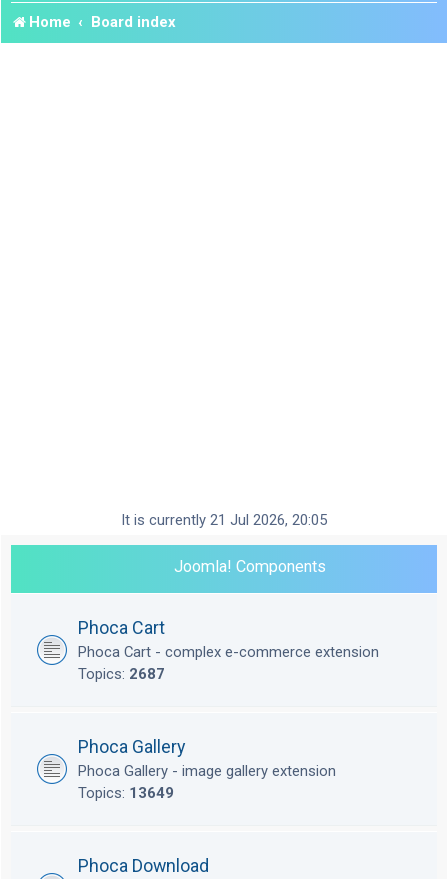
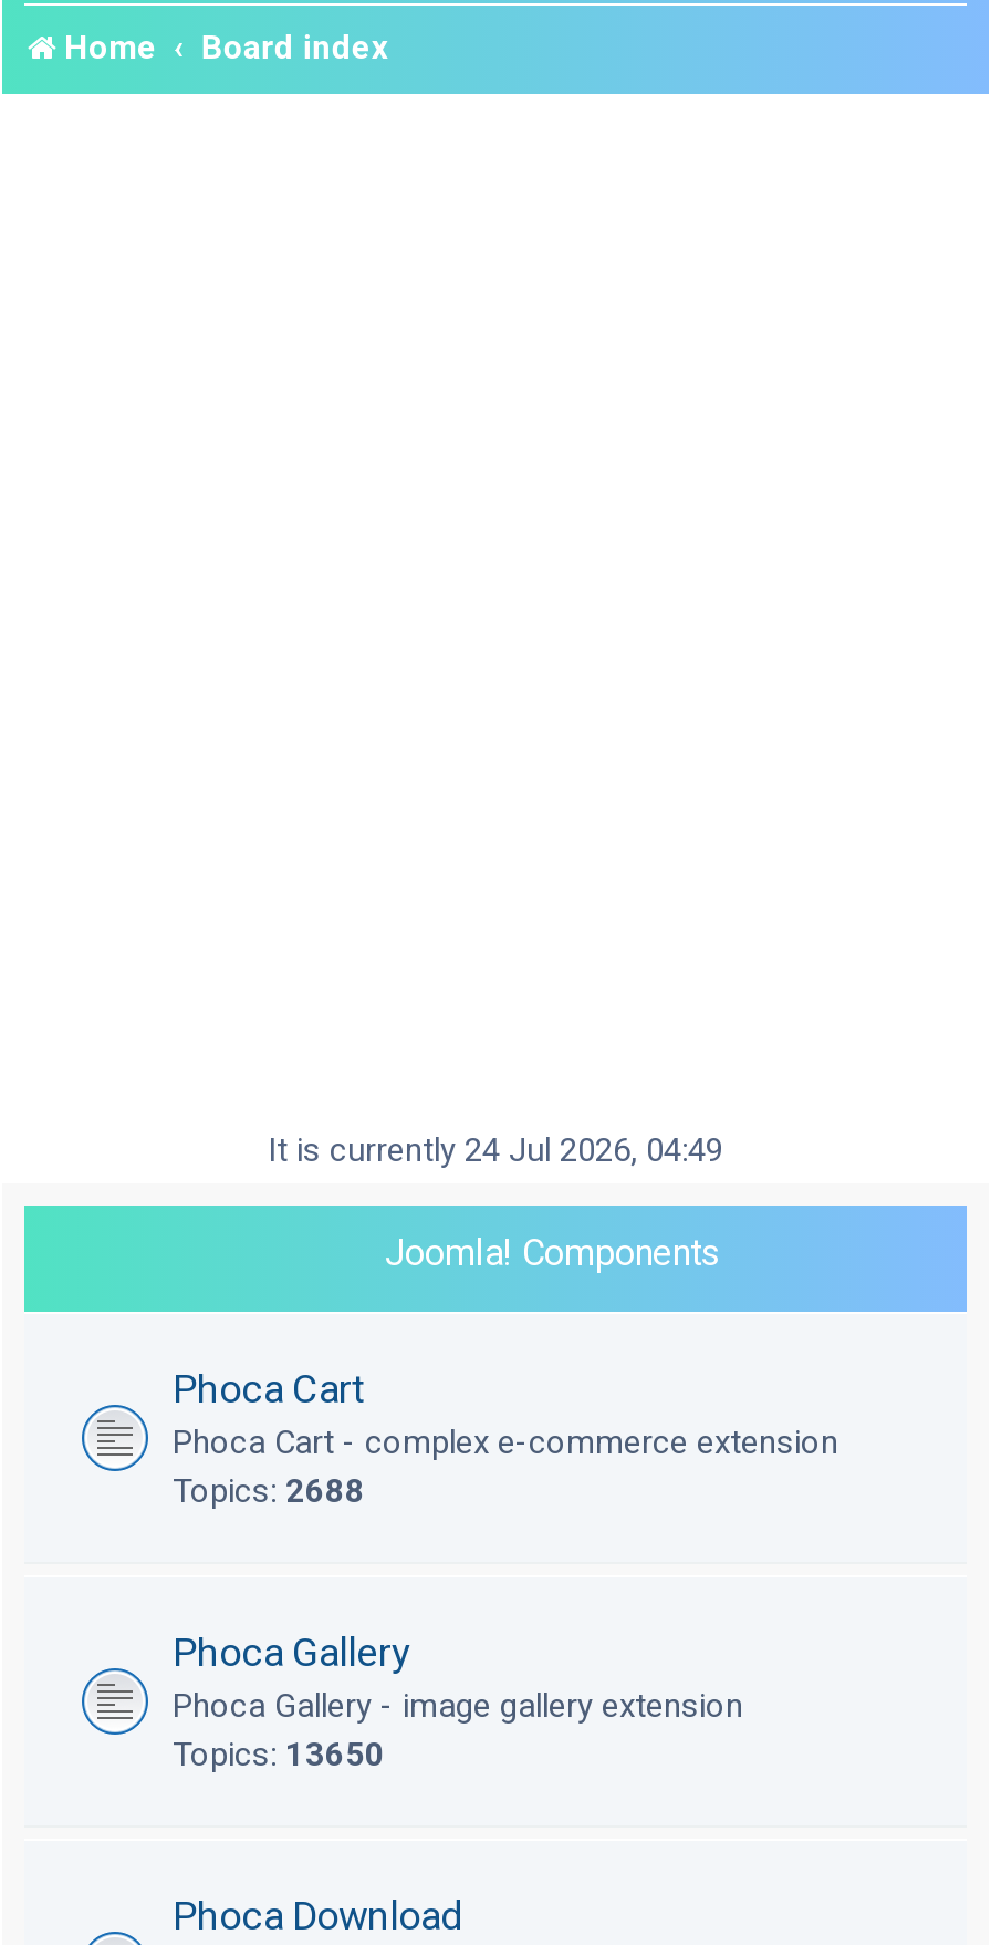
[121,511,327,529] It is currently 21 Jul 2026, 20:05 -> [268,1131,723,1171] It is currently 24 Jul 2026, 04:49
[78,665,165,683] Topics: 2687 -> [173,1472,365,1512] Topics: 2688
[78,784,174,802] Topics: 13649 -> [173,1736,385,1775] Topics: 13650

